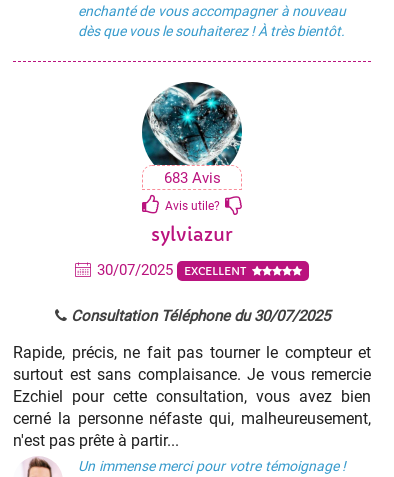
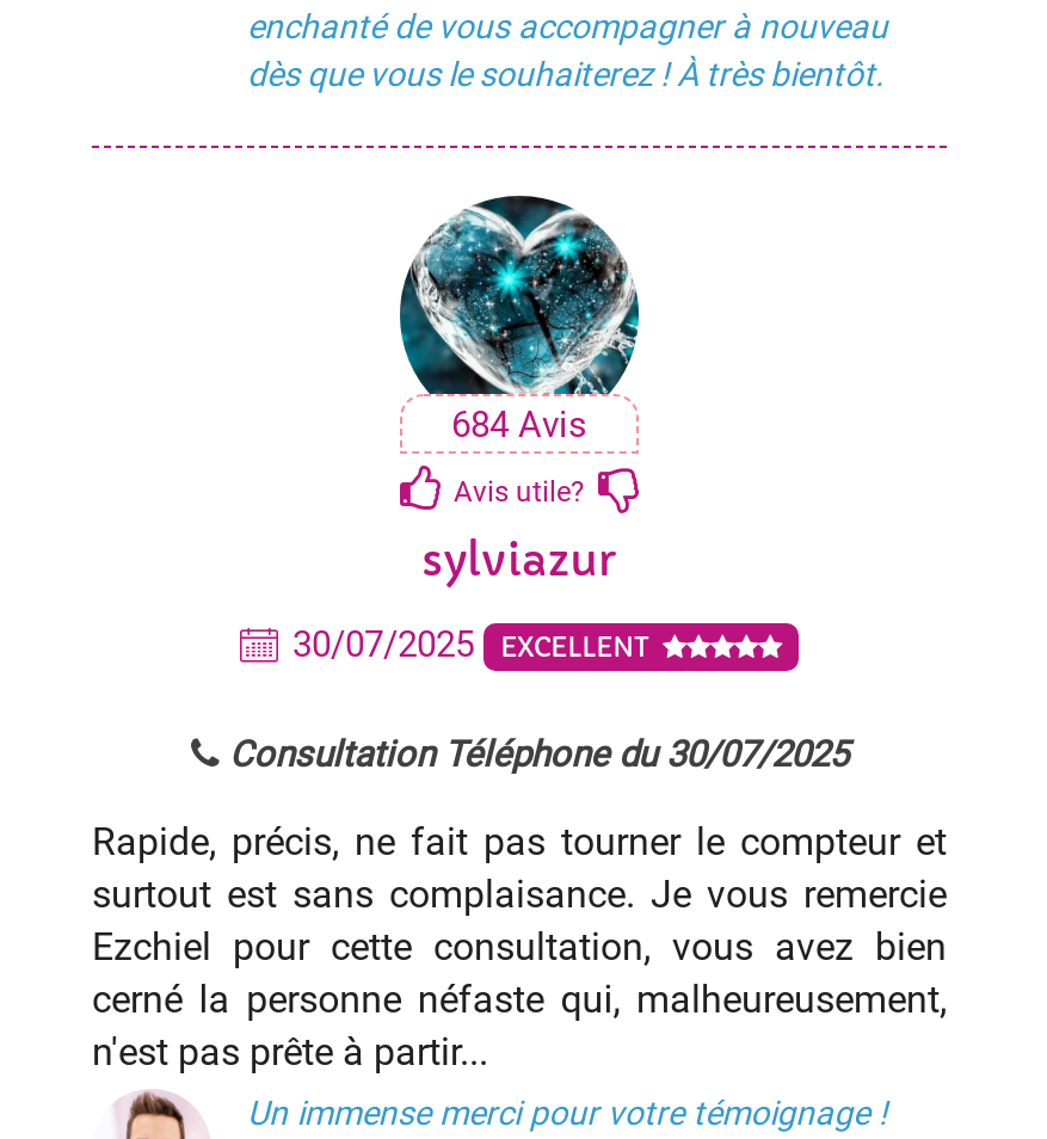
[163,169,220,187] 683 Avis -> [451,404,587,447] 684 Avis

